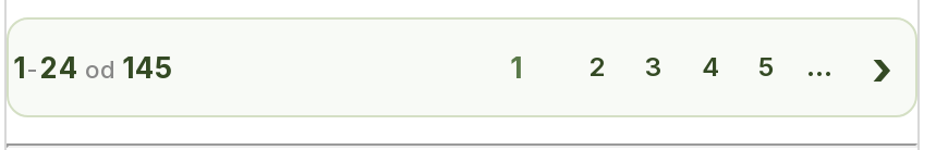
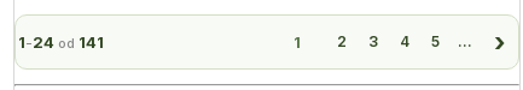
[13,48,174,83] 1-24 od 145 -> [18,32,104,51] 1-24 od 141

